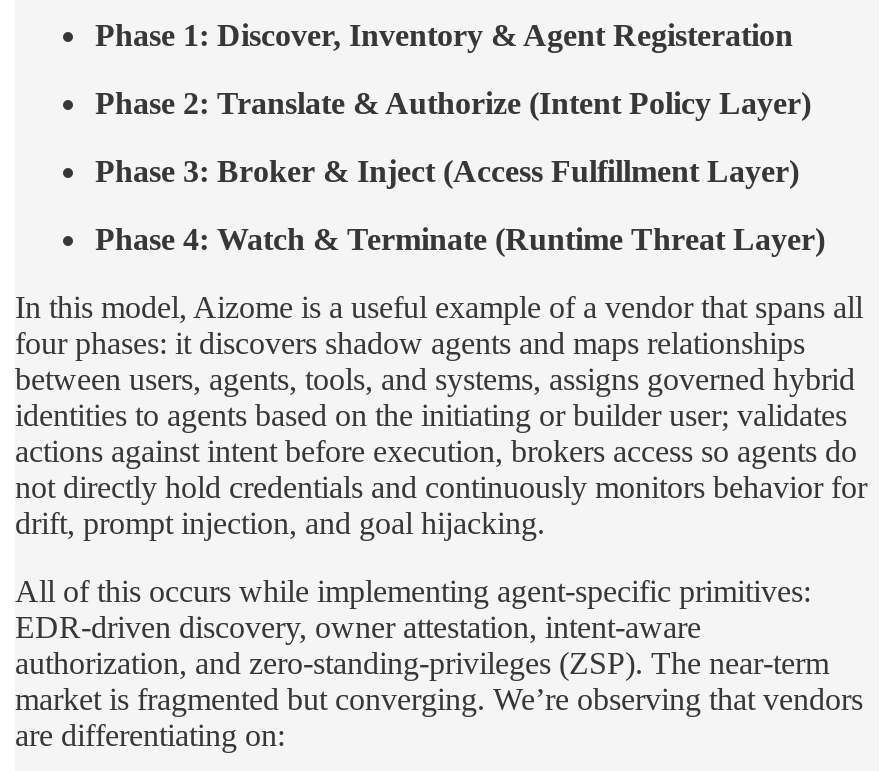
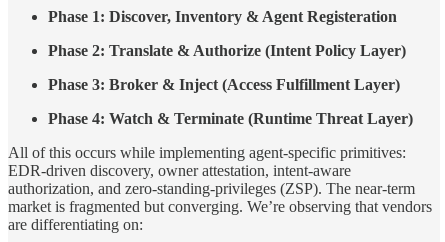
[15,291,867,541] In this model, Aizome is a useful example of a vendor that spans all | four phases: it discovers shadow agents and maps relationships | between users, agents, tools, and systems, assigns governed hybrid | identities to agents based on the initiating or builder user; validates | actions against intent before execution, brokers access so agents do | not directly hold credentials and continuously monitors behavior for | drift, prompt injection, and goal hijacking. -> none

